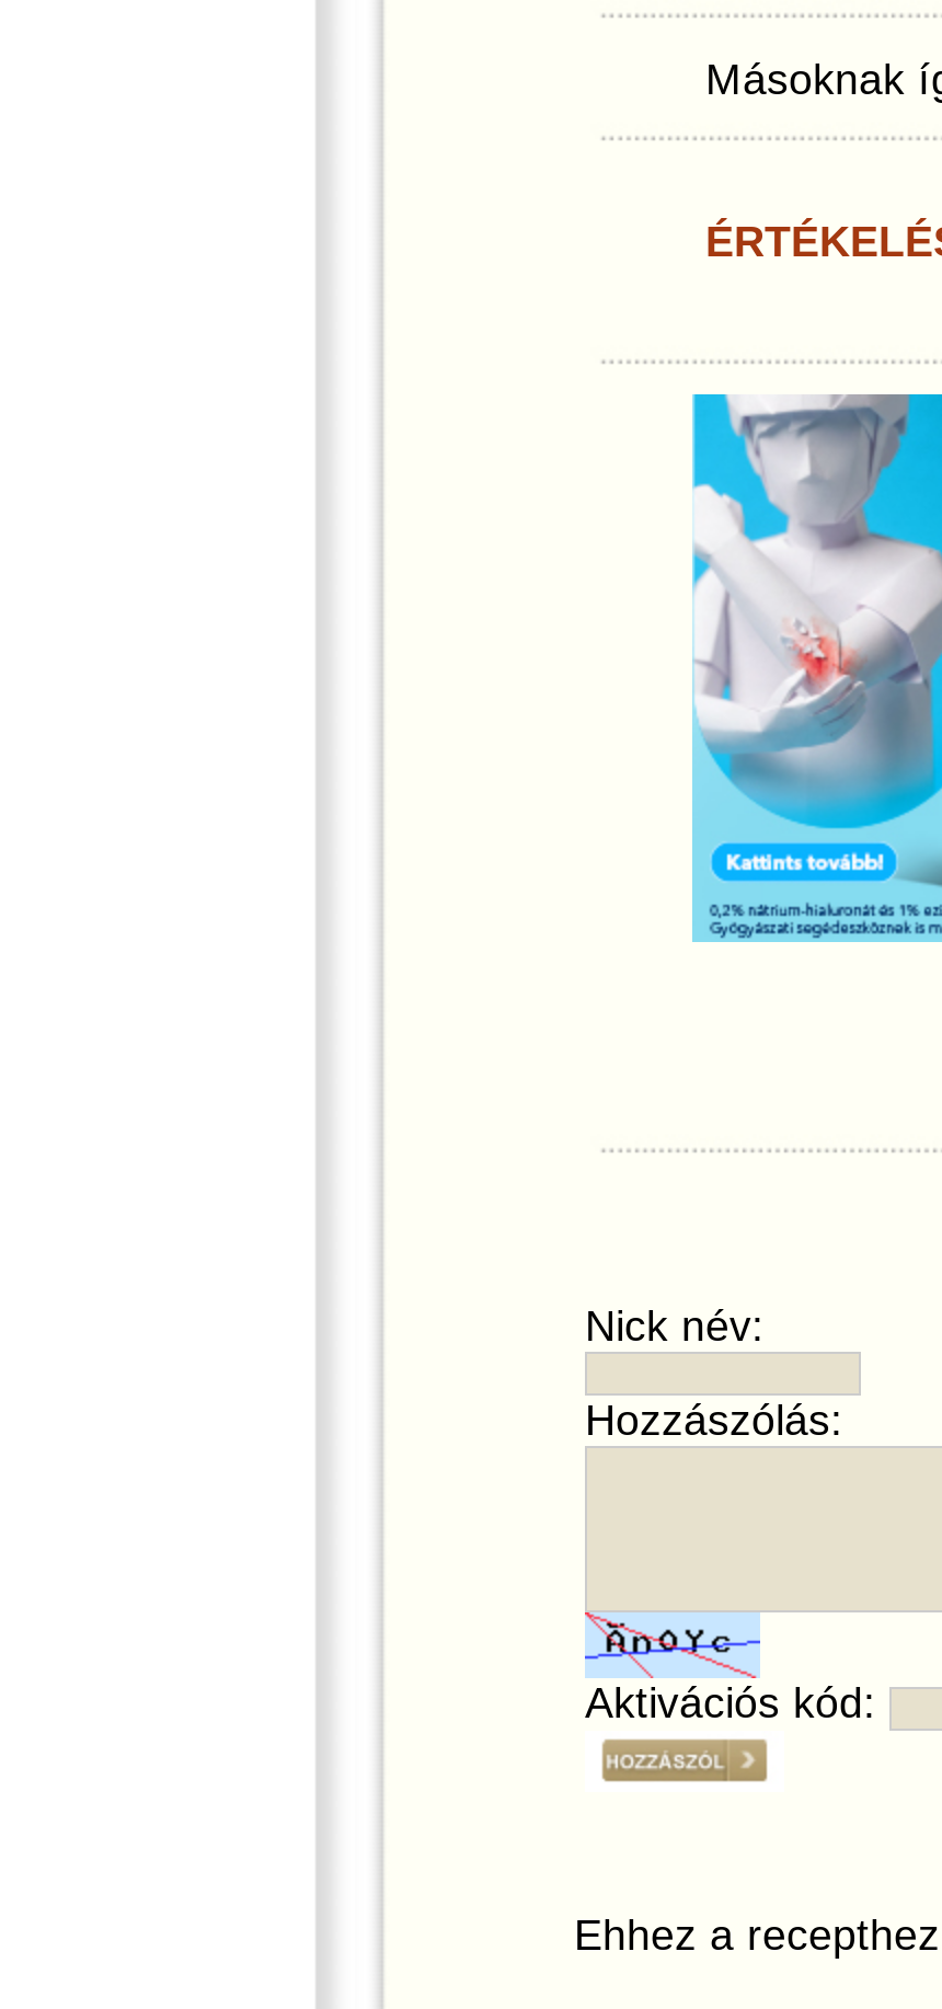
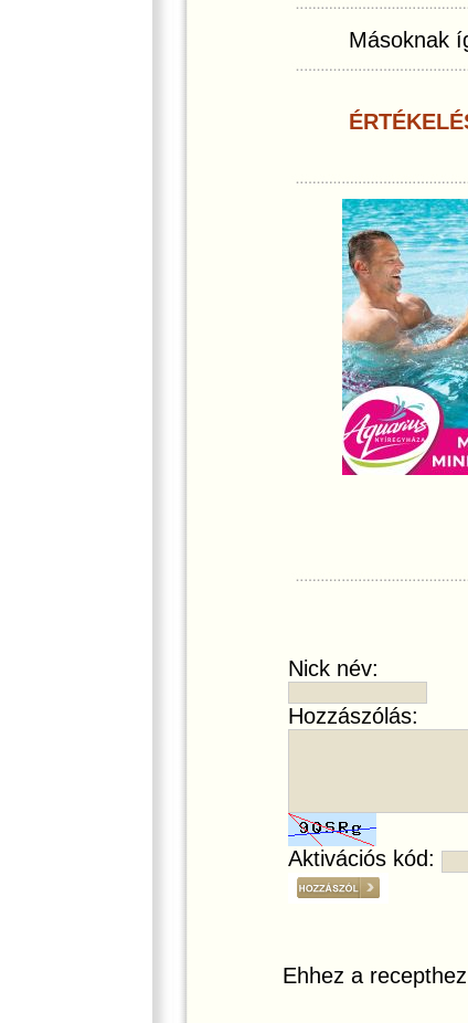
[690,392,935,944] [image] -> [341,198,465,476] [image]

